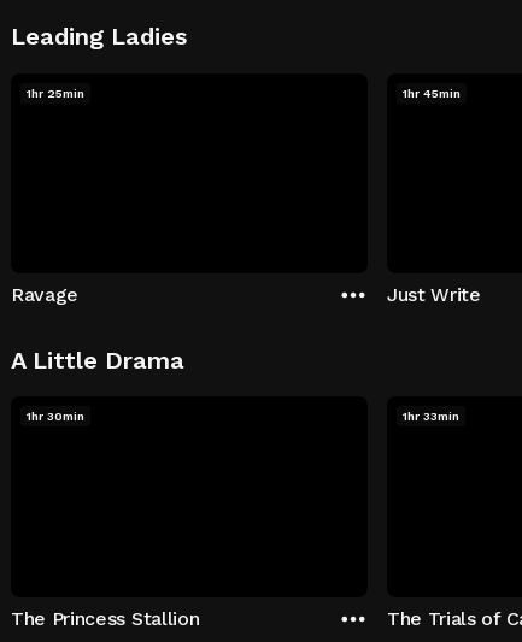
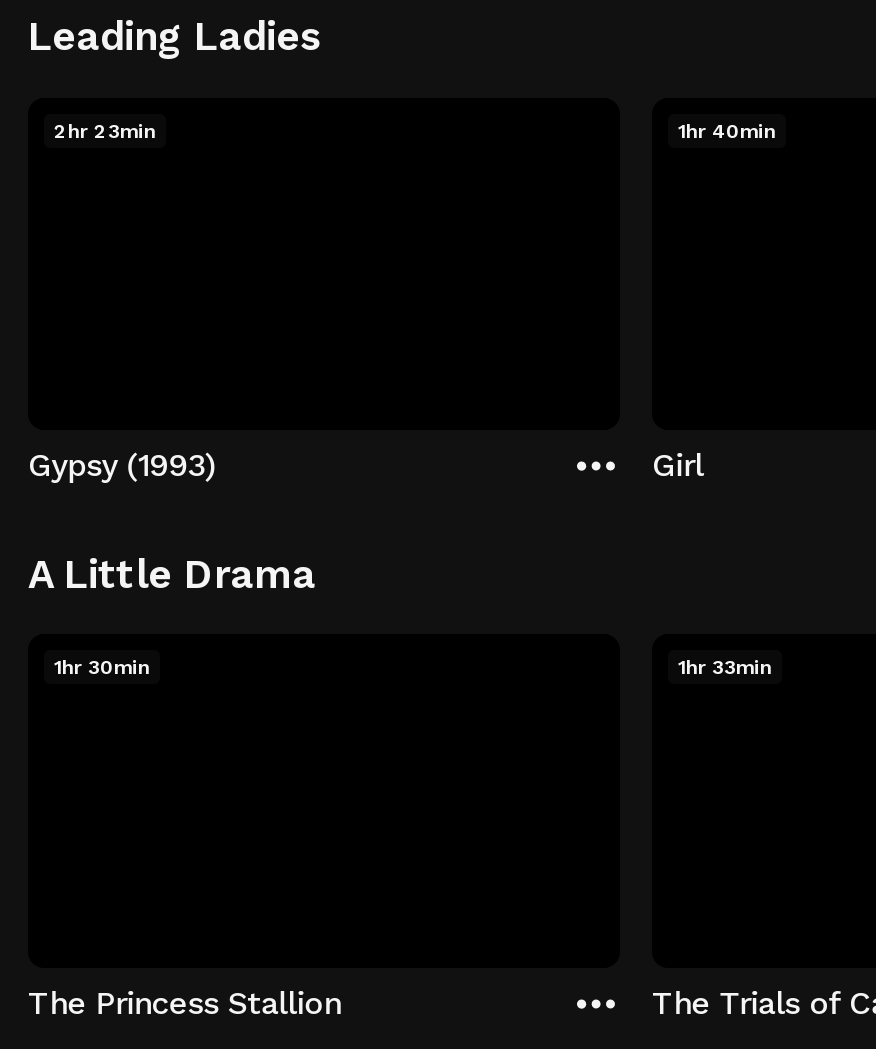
[27,86,84,99] 1hr 25min -> [54,119,156,141] 2hr 23min
[403,86,461,99] 1hr 45min -> [678,119,776,141] 1hr 40min
[11,283,78,306] Ravage -> [28,446,216,484] Gypsy (1993)
[387,283,481,306] Just Write -> [652,446,703,484] Girl

